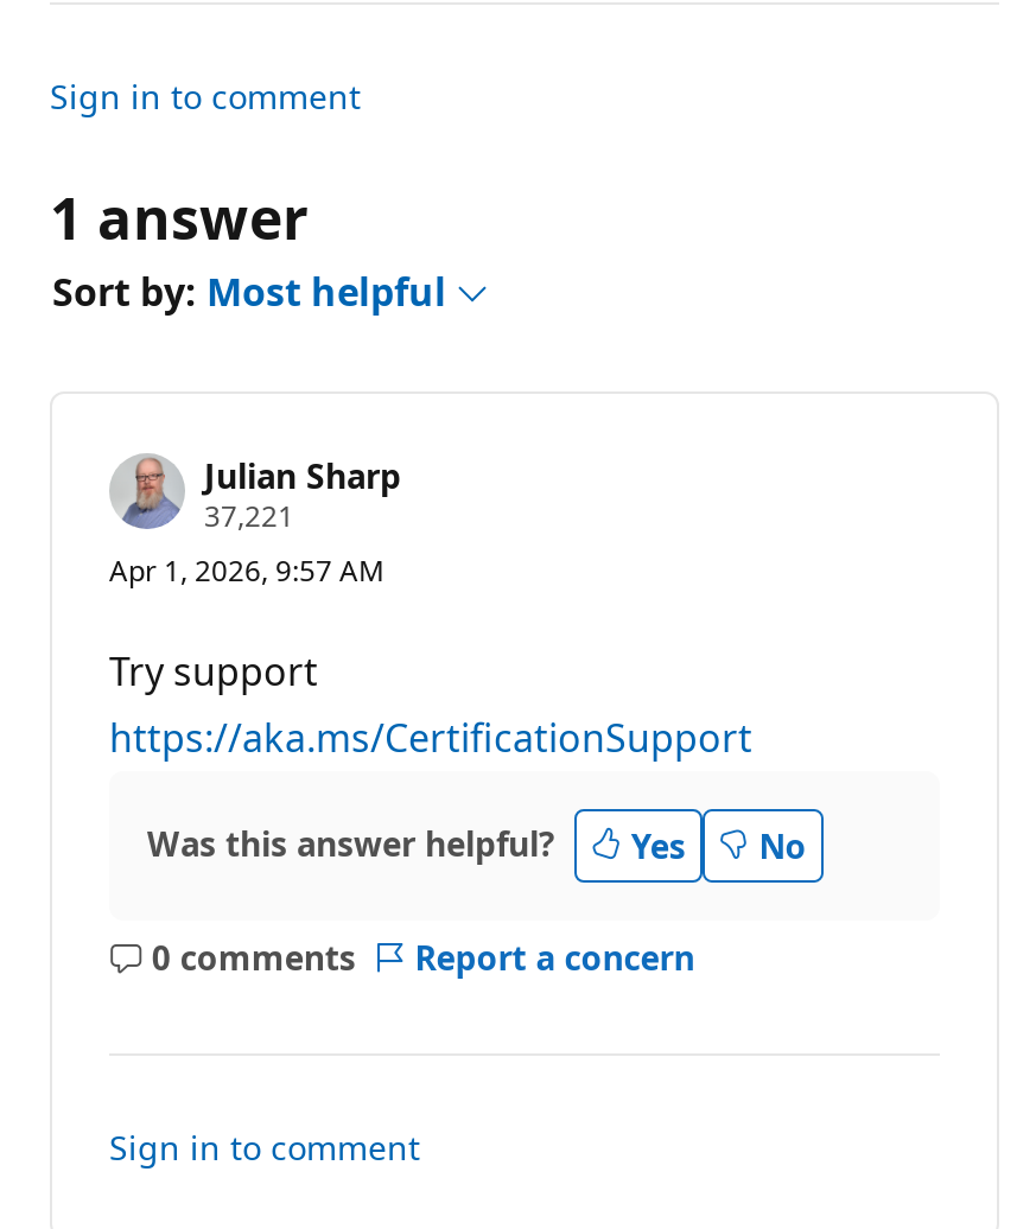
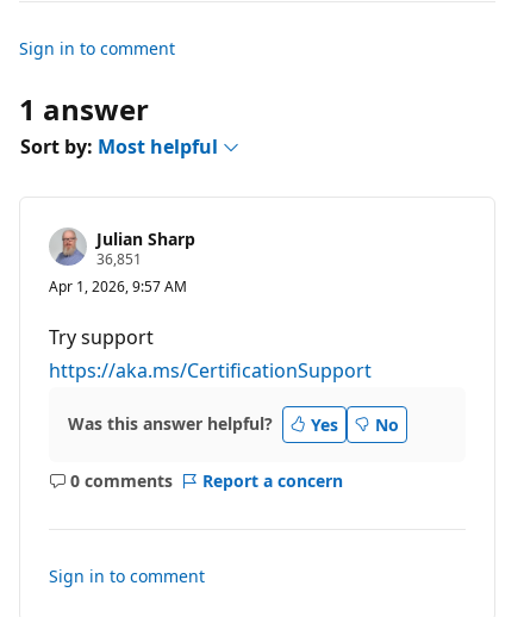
[204,492,309,535] 37,221 R -> [96,247,149,269] 36,851 R

